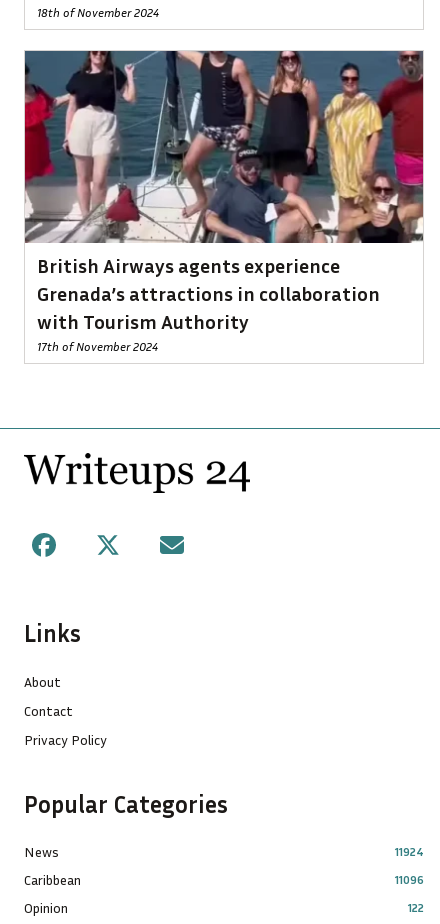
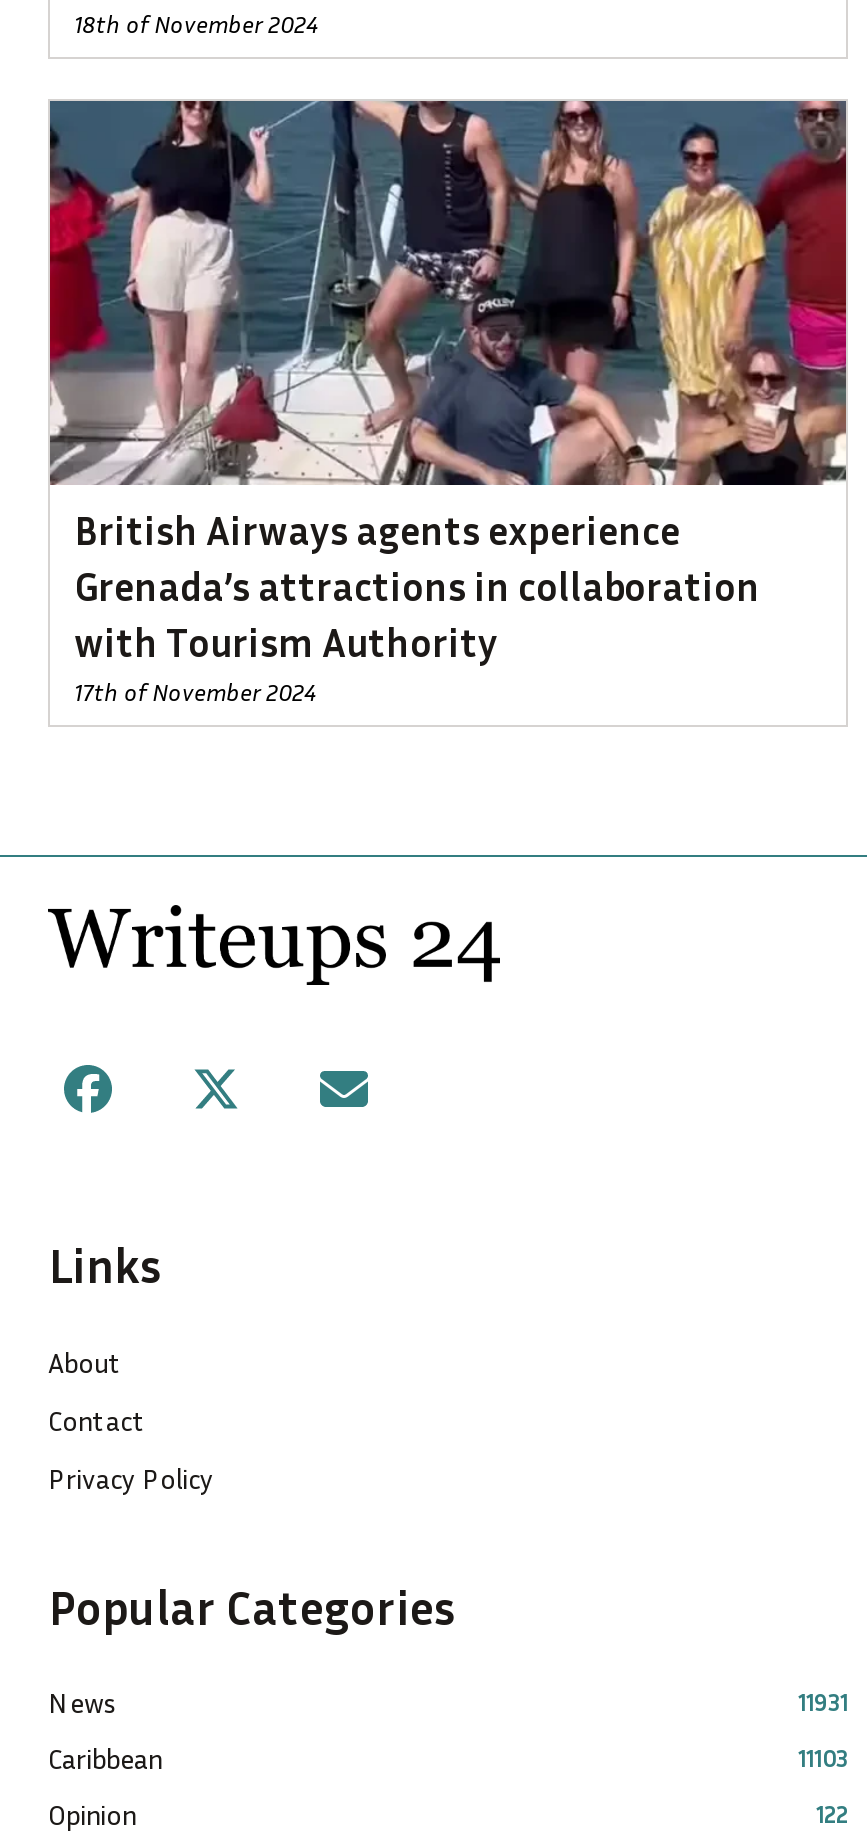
[395,844,424,859] 11924 -> [798,1687,848,1717] 11931
[395,872,424,887] 11096 -> [798,1743,848,1773] 11103

